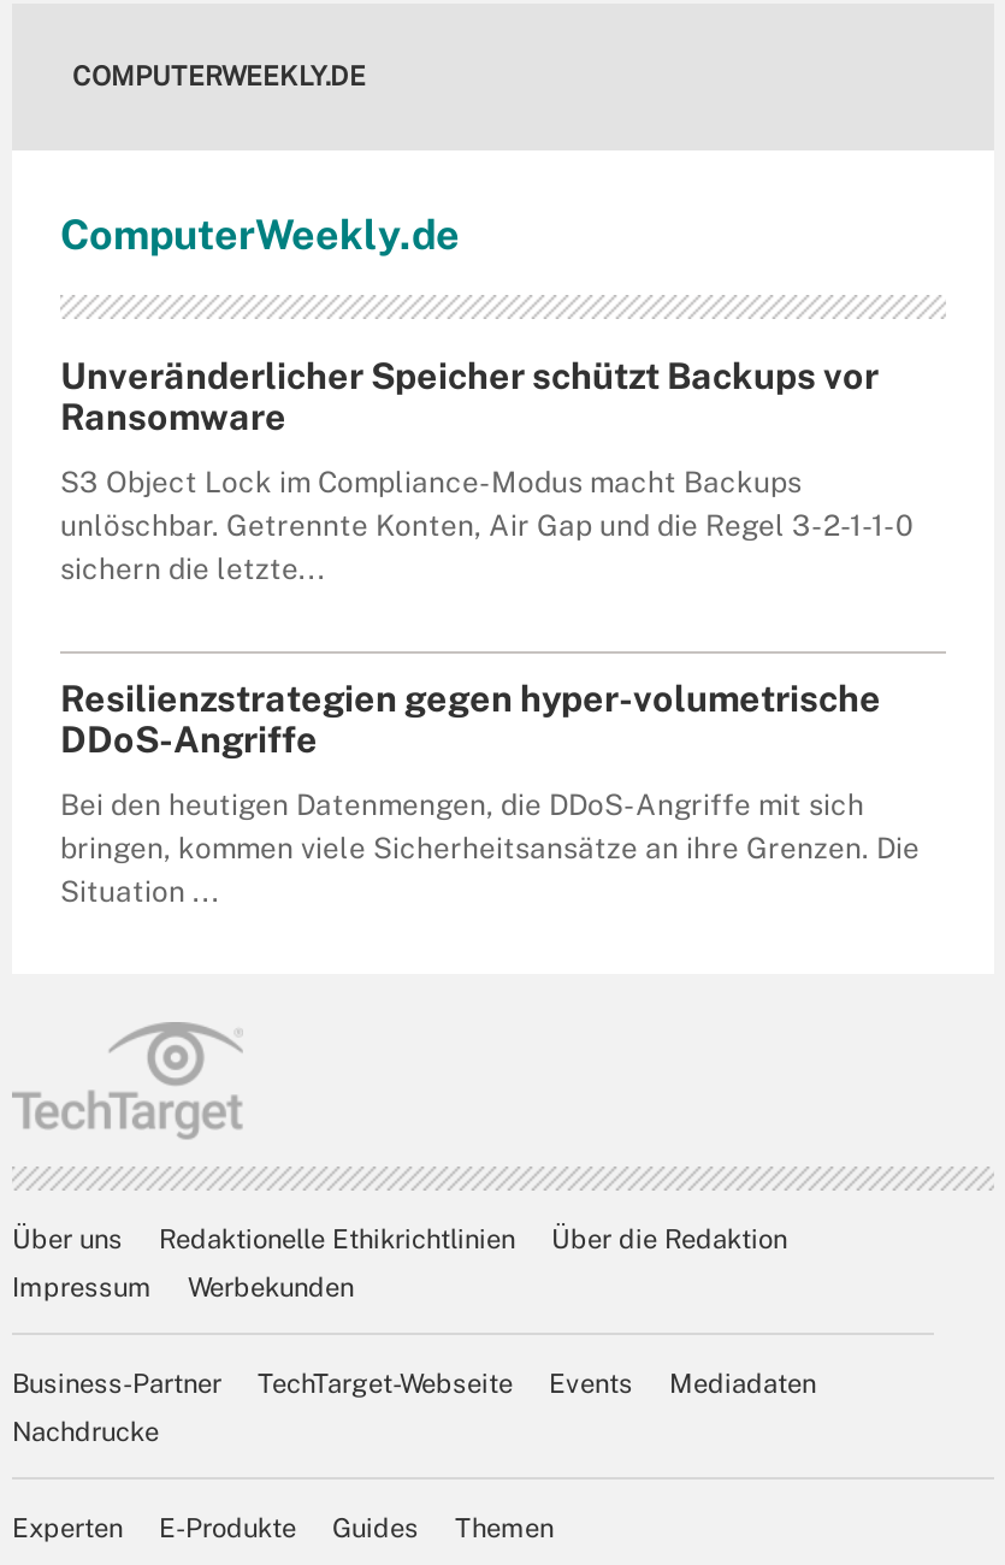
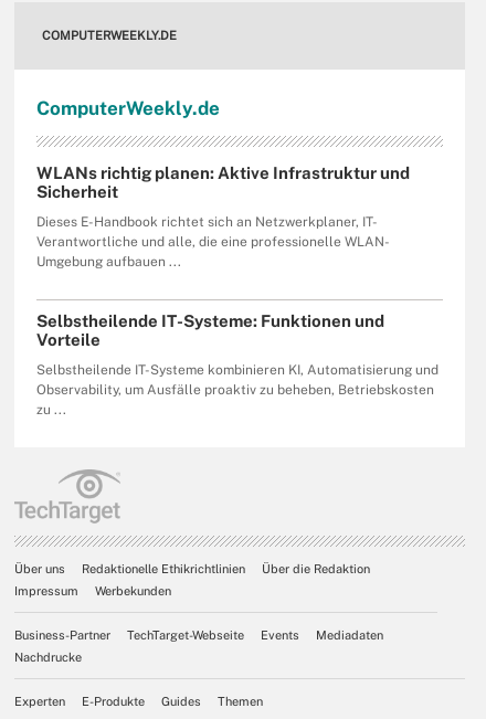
[60,354,879,436] Unveränderlicher Speicher schützt Backups vor | Ransomware -> [36,163,410,200] WLANs richtig planen: Aktive Infrastruktur und | Sicherheit
[60,465,912,585] S3 Object Lock im Compliance-Modus macht Backups | unlöschbar. Getrennte Konten, Air Gap und die Regel 3-2-1-1-0 | sichern die letzte... -> [36,214,390,269] Dieses E-Handbook richtet sich an Netzwerkplaner, IT- | Verantwortliche und alle, die eine professionelle WLAN- | Umgebung aufbauen ...
[60,677,881,758] Resilienzstrategien gegen hyper-volumetrische | DDoS-Angriffe -> [36,311,384,348] Selbstheilende IT-Systeme: Funktionen und | Vorteile
[60,787,920,908] Bei den heutigen Datenmengen, die DDoS-Angriffe mit sich | bringen, kommen viele Sicherheitsansätze an ihre Grenzen. Die | Situation ... -> [36,362,439,417] Selbstheilende IT-Systeme kombinieren KI, Automatisierung und | Observability, um Ausfälle proaktiv zu beheben, Betriebskosten | zu ...

